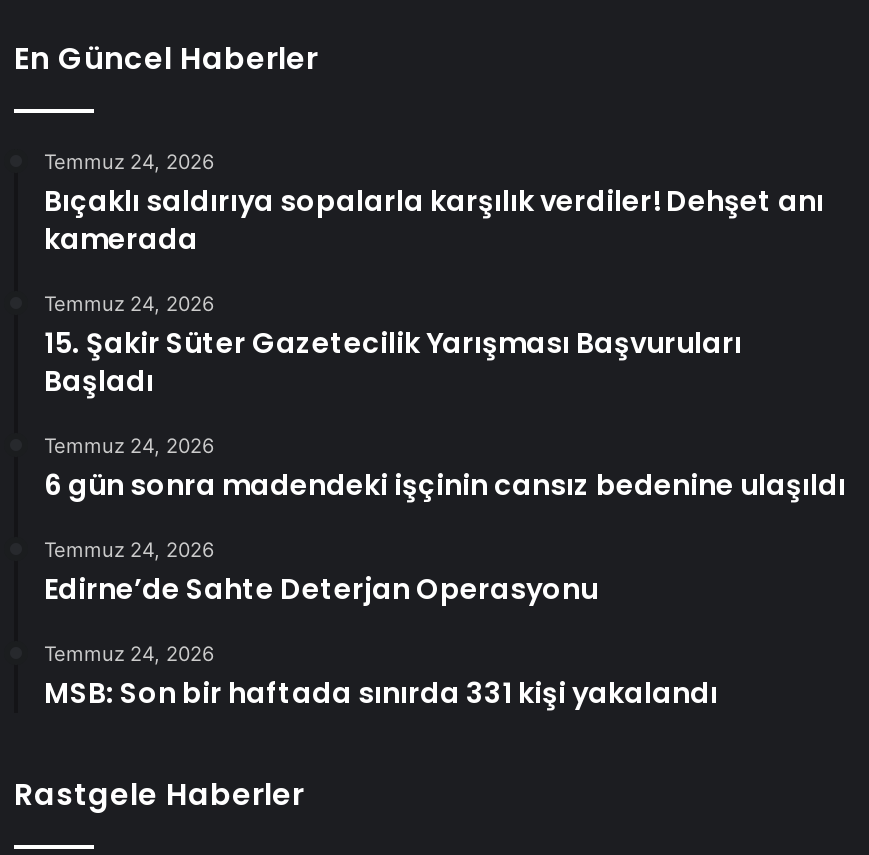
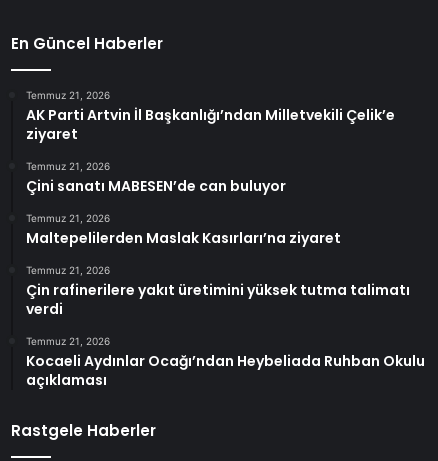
[44,149,824,259] Temmuz 24, 2026 | Bıçaklı saldırıya sopalarla karşılık verdiler! Dehşet anı | kamerada -> [26,89,395,144] Temmuz 21, 2026 | AK Parti Artvin İl Başkanlığı’ndan Milletvekili Çelik’e | ziyaret
[44,291,742,401] Temmuz 24, 2026 | 15. Şakir Süter Gazetecilik Yarışması Başvuruları | Başladı -> [26,160,286,196] Temmuz 21, 2026 | Çini sanatı MABESEN’de can buluyor
[44,433,846,505] Temmuz 24, 2026 | 6 gün sonra madendeki işçinin cansız bedenine ulaşıldı -> [26,212,341,248] Temmuz 21, 2026 | Maltepelilerden Maslak Kasırları’na ziyaret
[44,537,598,609] Temmuz 24, 2026 | Edirne’de Sahte Deterjan Operasyonu -> [26,264,410,319] Temmuz 21, 2026 | Çin rafinerilere yakıt üretimini yüksek tutma talimatı | verdi
[44,641,718,713] Temmuz 24, 2026 | MSB: Son bir haftada sınırda 331 kişi yakalandı -> [26,335,425,390] Temmuz 21, 2026 | Kocaeli Aydınlar Ocağı’ndan Heybeliada Ruhban Okulu | açıklaması

